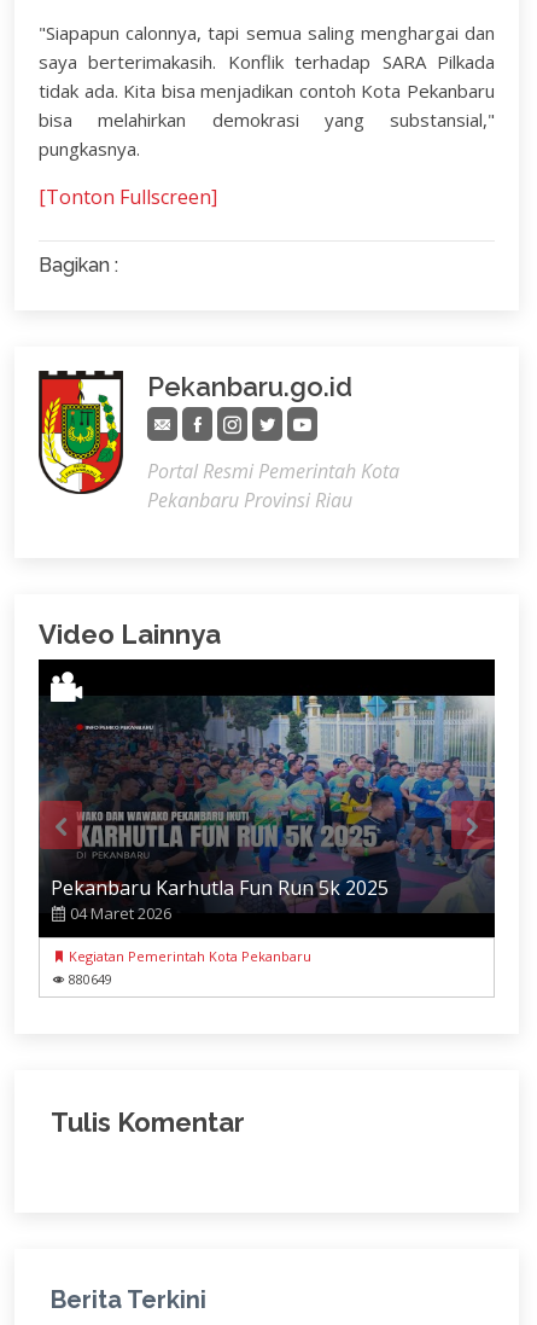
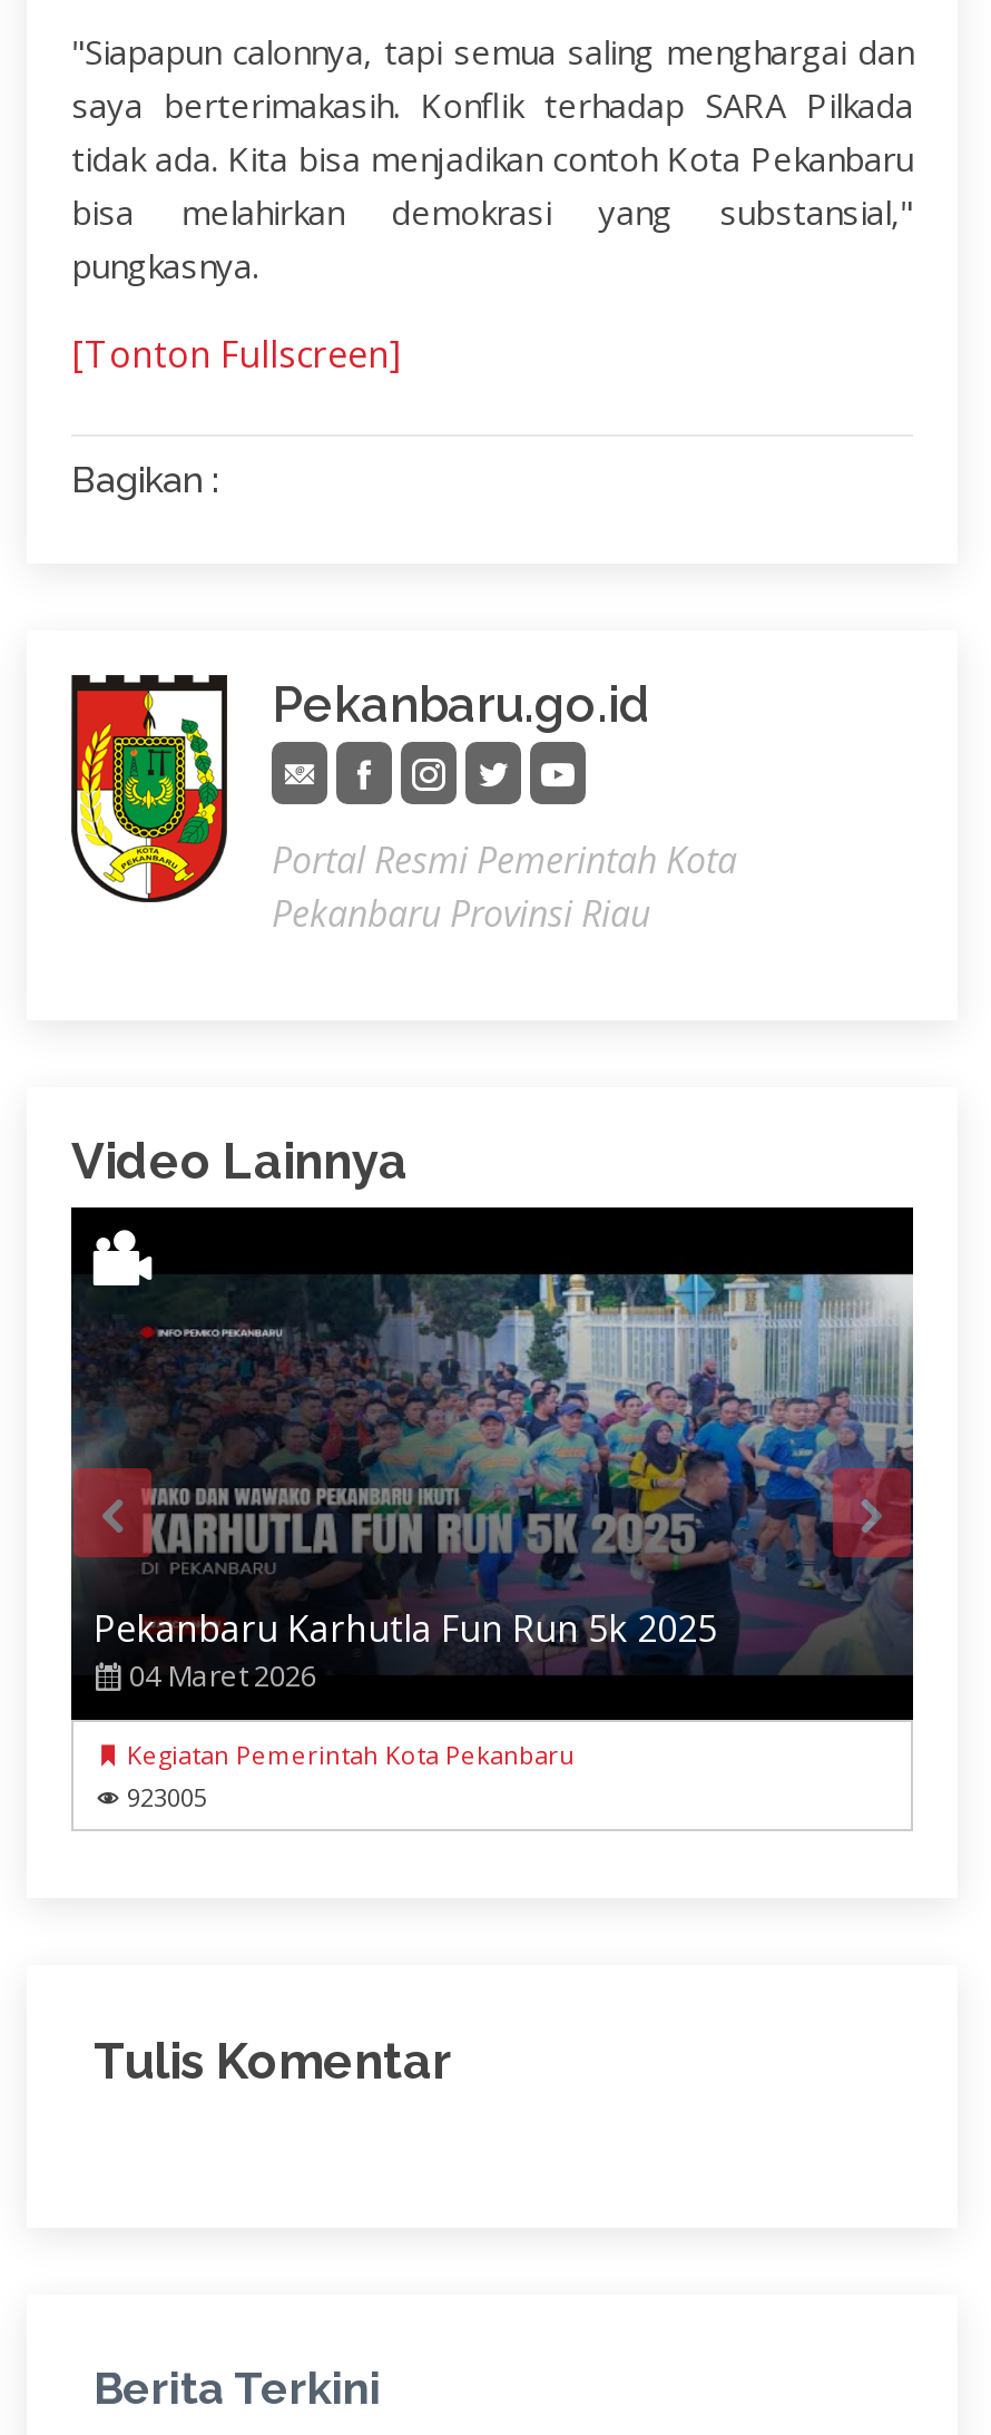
[65,970,112,988] 880649 -> [120,1780,207,1813] 923005

